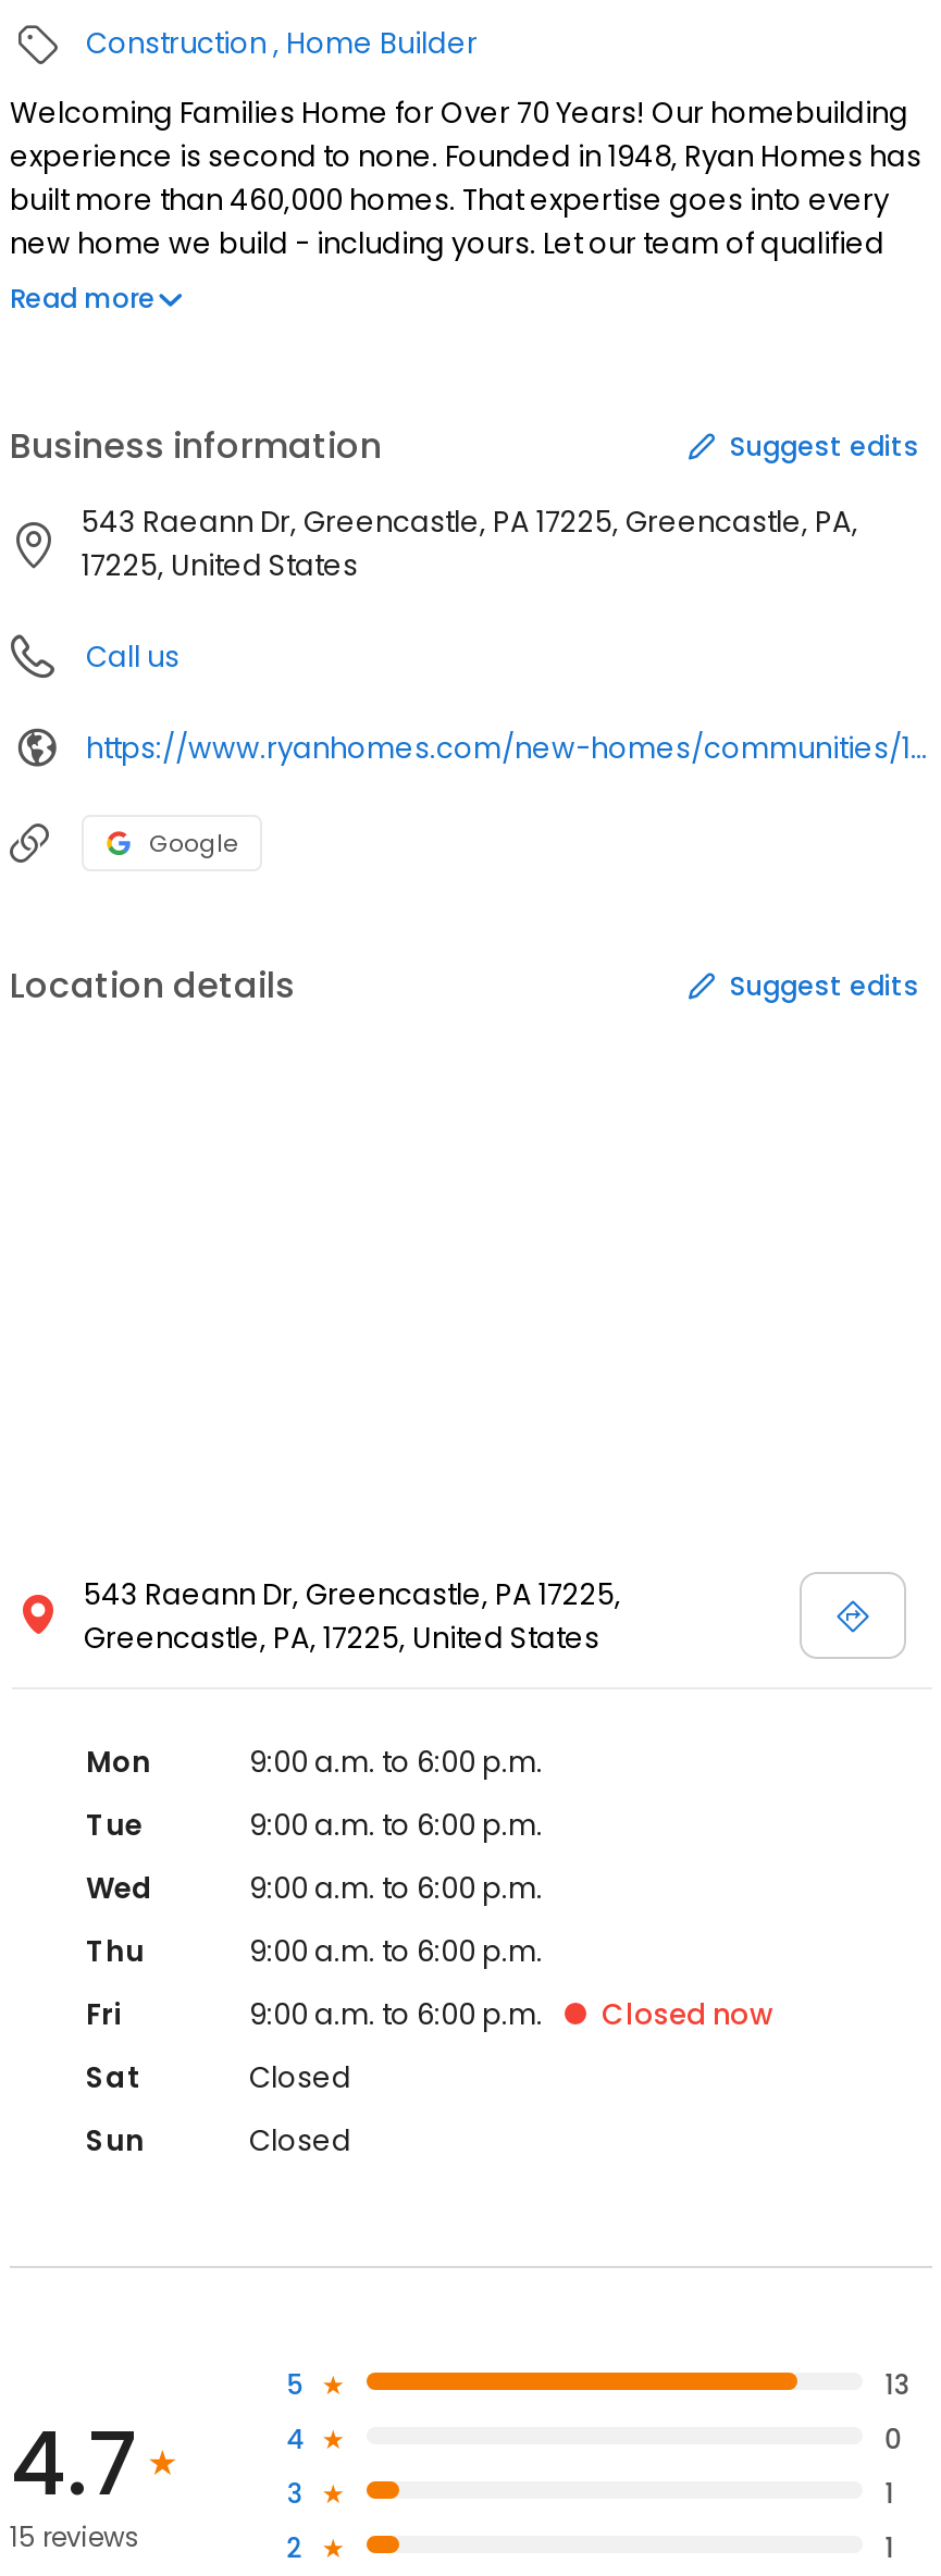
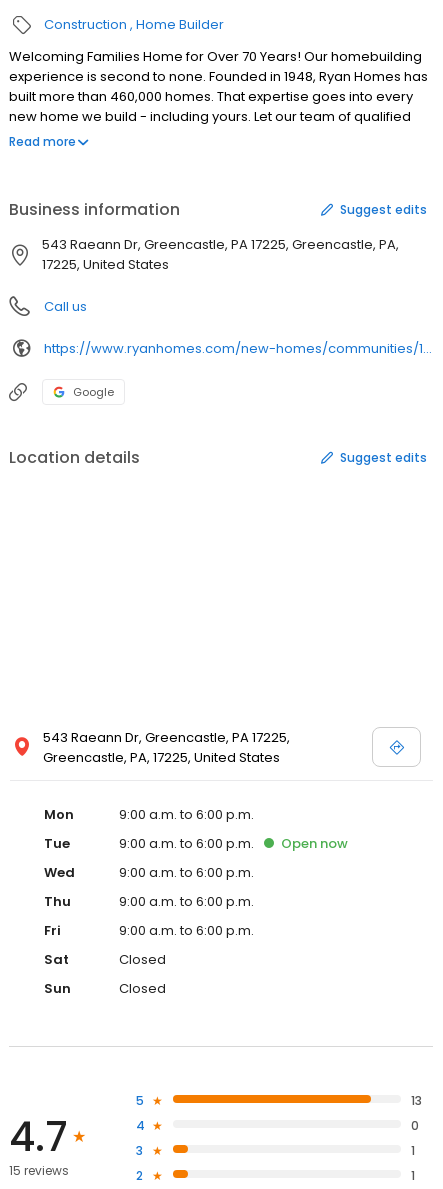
none -> [281,834,348,853] Open now
[602,1994,773,2036] Closed now -> none

